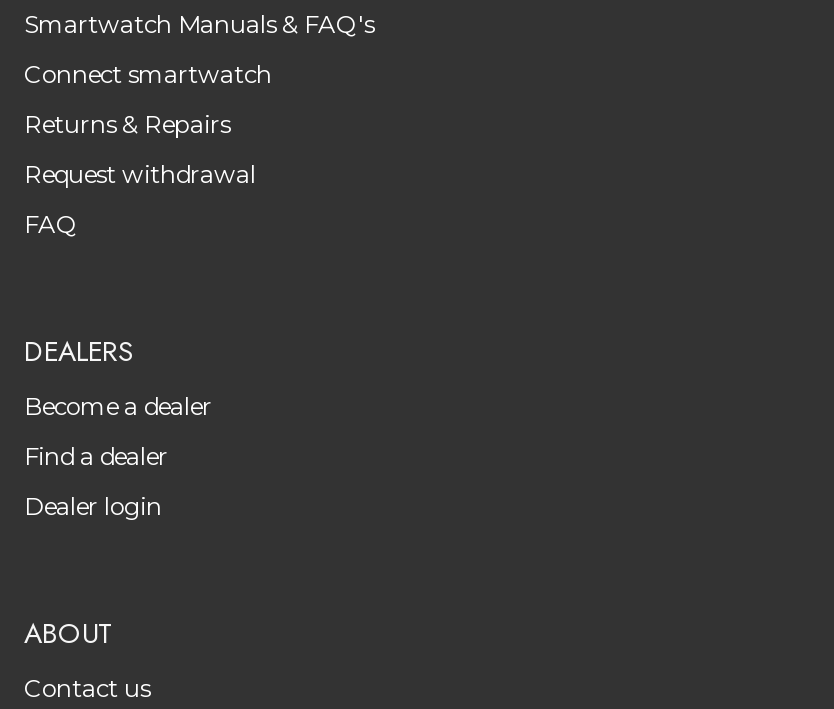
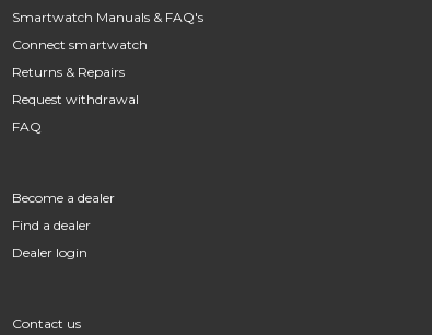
[24,332,134,372] DEALERS -> none
[24,614,114,654] ABOUT -> none

